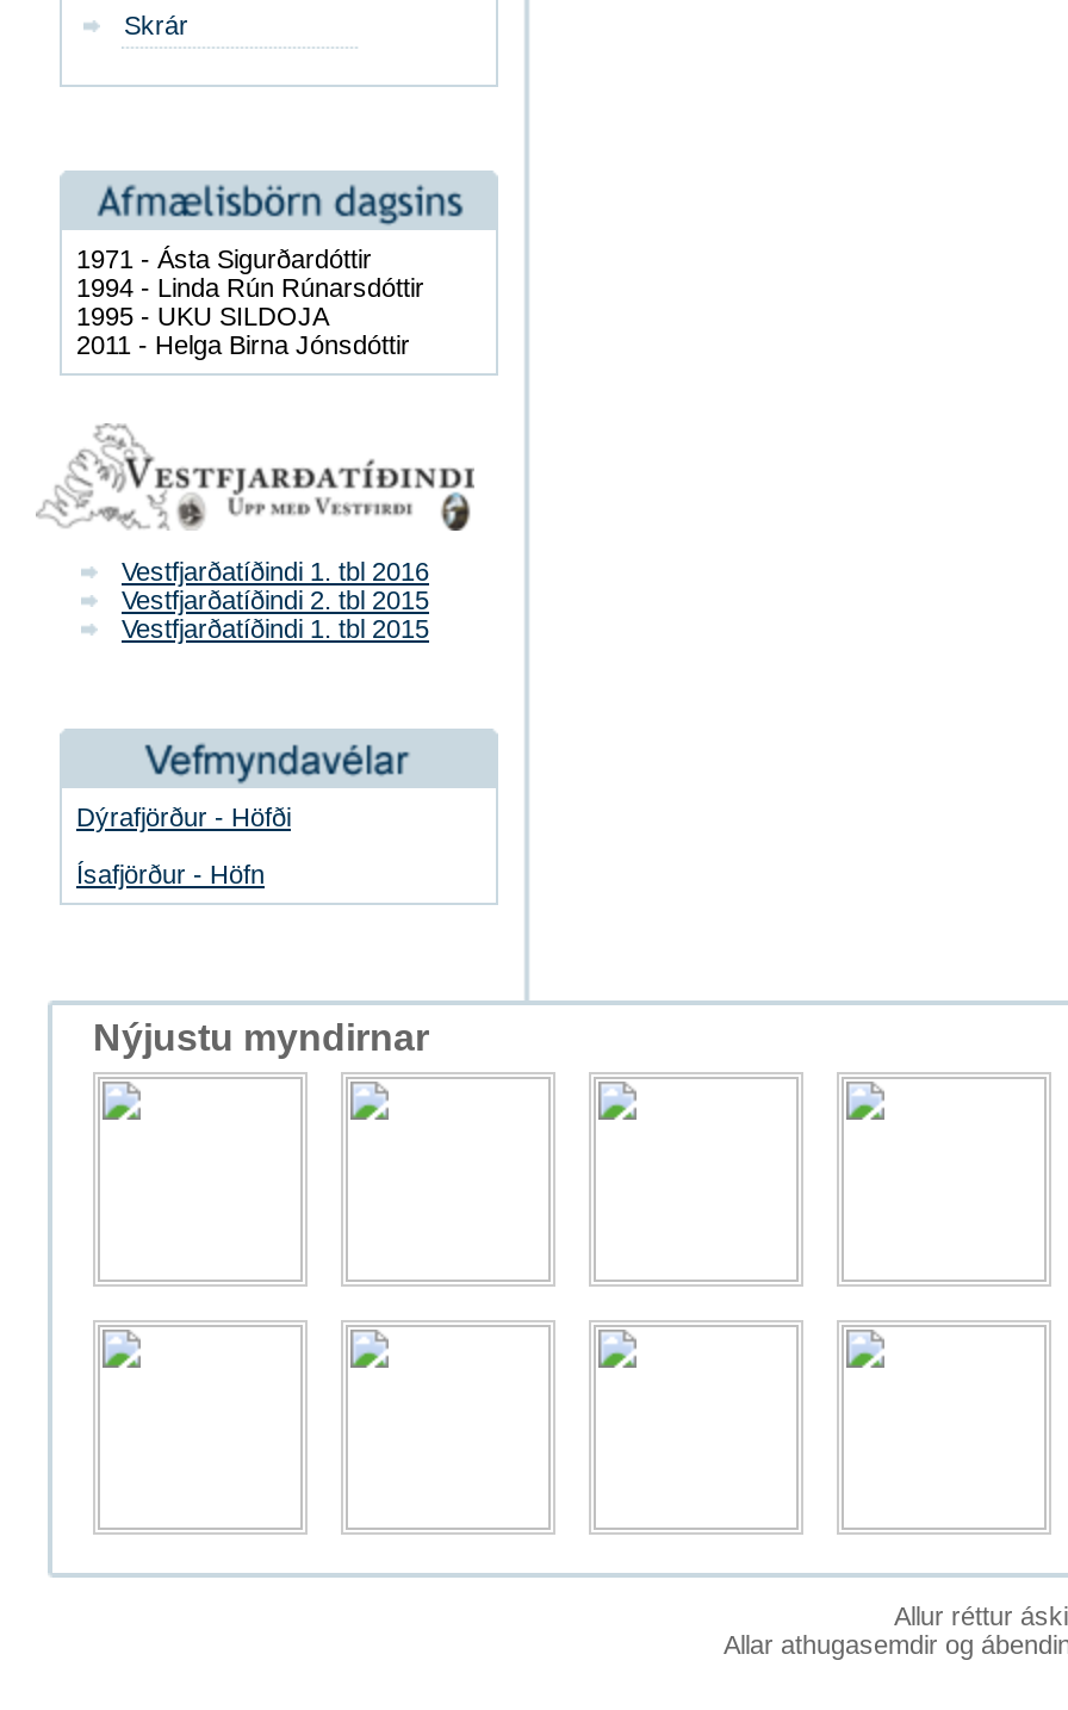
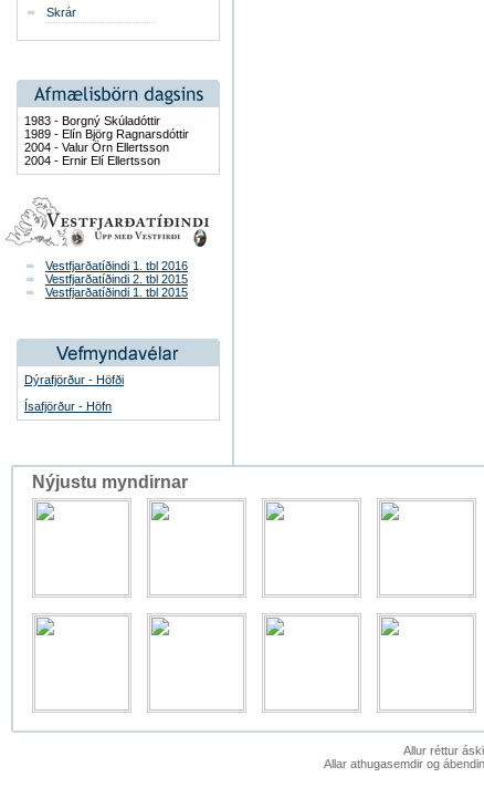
[76,244,424,359] 1971 - Ásta Sigurðardóttir | 1994 - Linda Rún Rúnarsdóttir | 1995 - UKU SILDOJA | 2011 - Helga Birna Jónsdóttir -> [24,114,189,167] 1983 - Borgný Skúladóttir | 1989 - Elín Björg Ragnarsdóttir | 2004 - Valur Örn Ellertsson | 2004 - Ernir Elí Ellertsson

